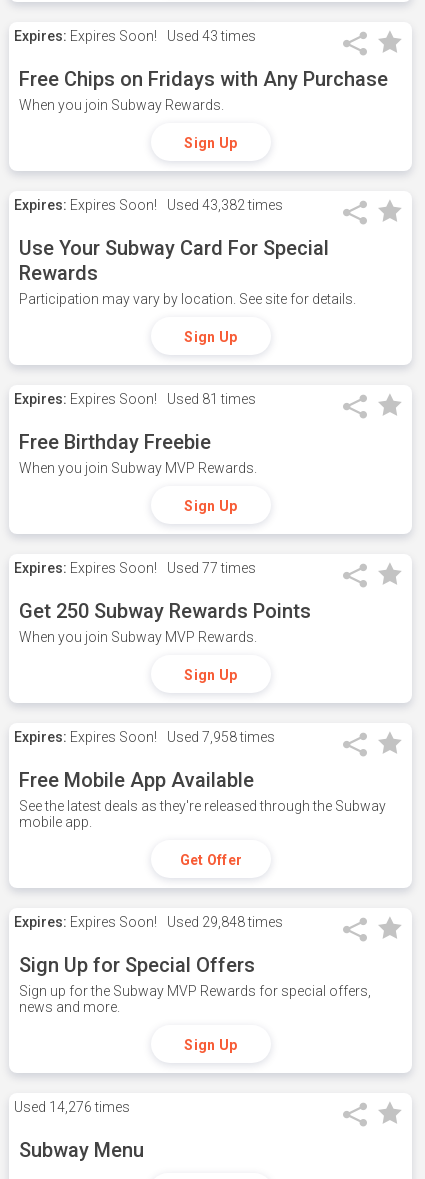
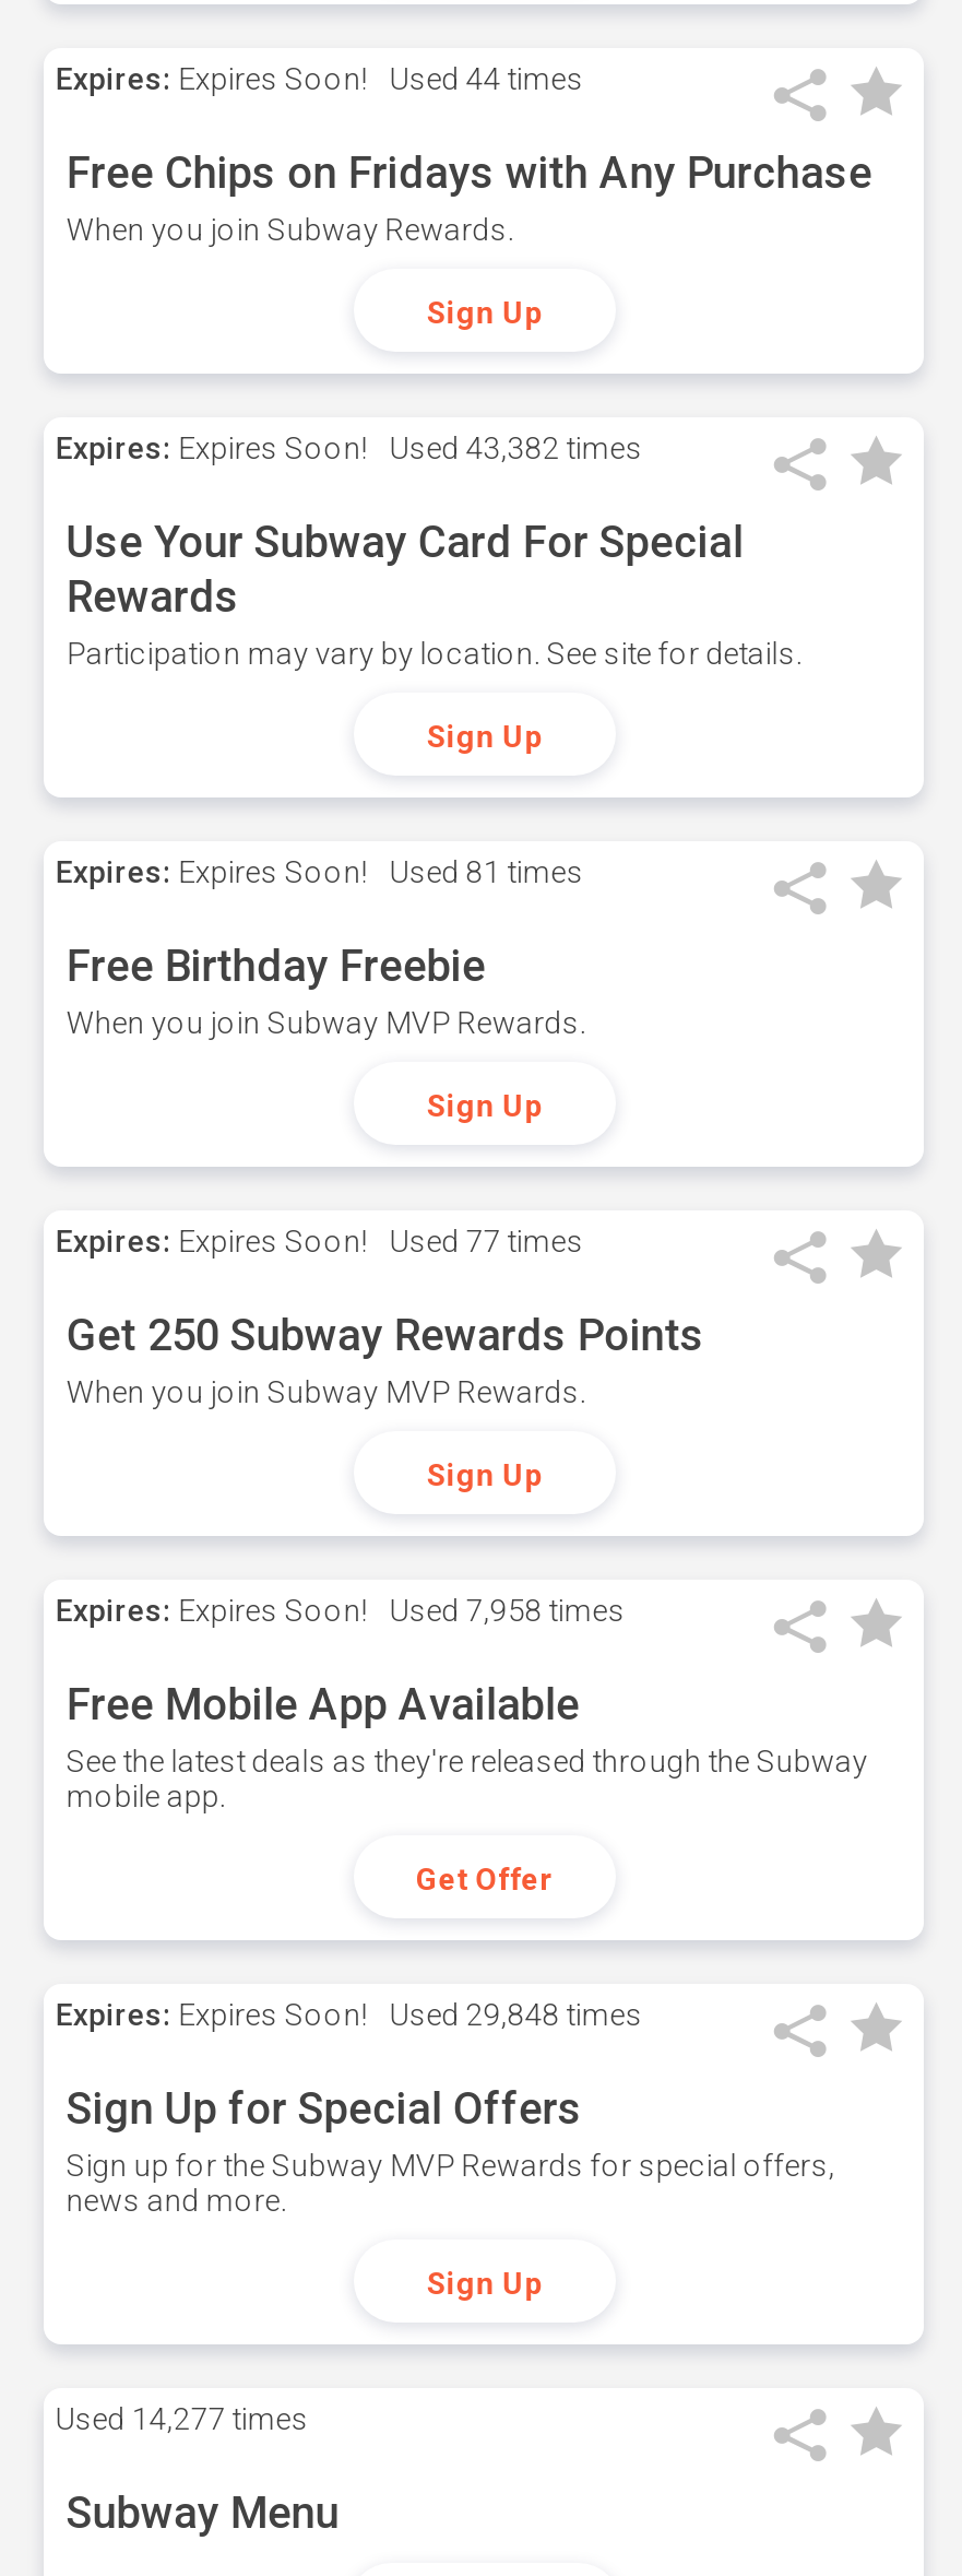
[14,28,256,44] Expires: Expires Soon! Used 43 times -> [55,61,584,96] Expires: Expires Soon! Used 44 times
[14,1099,130,1115] Used 14,276 times -> [55,2401,309,2436] Used 14,277 times

